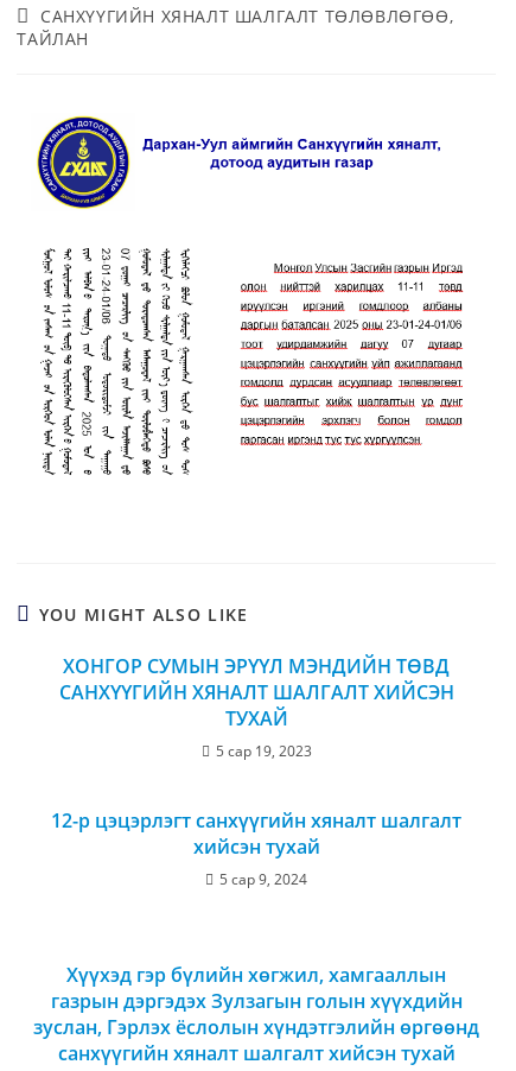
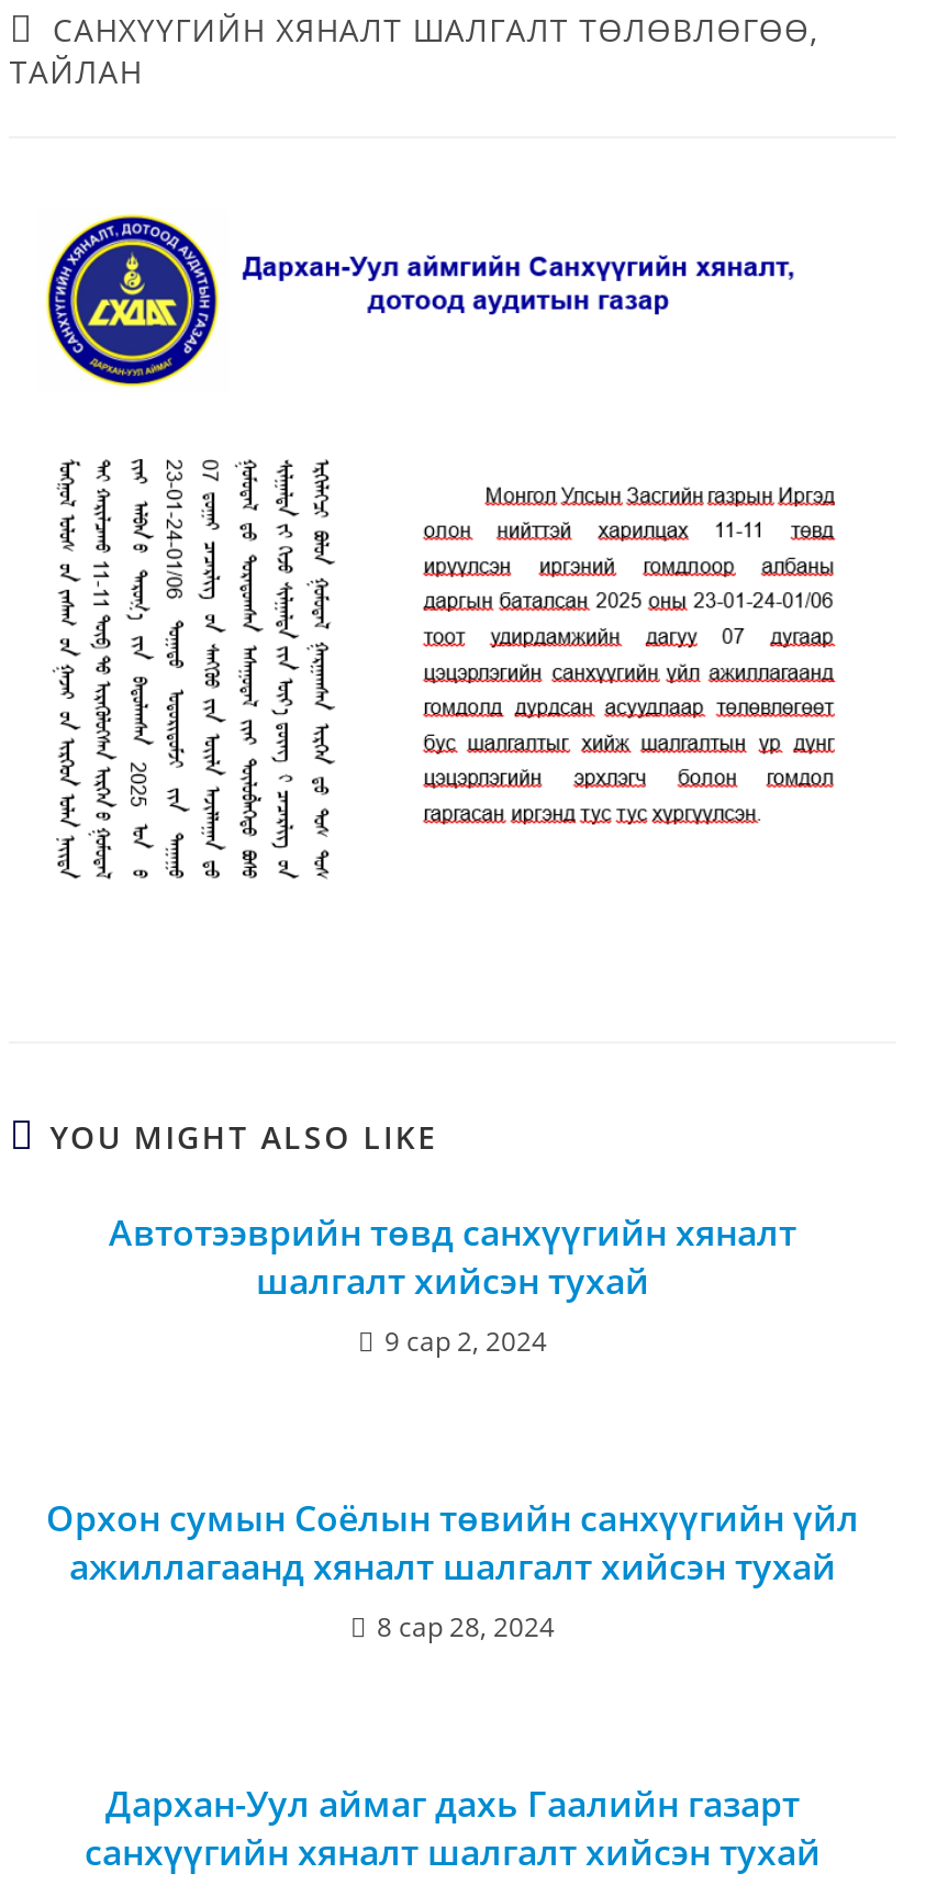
[59,653,454,761] ХОНГОР СУМЫН ЭРҮҮЛ МЭНДИЙН ТӨВД | САНХҮҮГИЙН ХЯНАЛТ ШАЛГАЛТ ХИЙСЭН | ТУХАЙ | 5 сар 19, 2023 -> [109,1208,796,1359] Автотээврийн төвд санхүүгийн хяналт | шалгалт хийсэн тухай | 9 сар 2, 2024
[51,807,461,889] 12-р цэцэрлэгт санхүүгийн хяналт шалгалт | хийсэн тухай | 5 сар 9, 2024 -> [46,1493,859,1645] Орхон сумын Соёлын төвийн санхүүгийн үйл | ажиллагаанд хяналт шалгалт хийсэн тухай | 8 сар 28, 2024
[33,962,479,1040] Хүүхэд гэр бүлийн хөгжил, хамгааллын | газрын дэргэдэх Зулзагын голын хүүхдийн | зуслан, Гэрлэх ёслолын хүндэтгэлийн өргөөнд -> [105,1779,800,1827] Дархан-Уул аймаг дахь Гаалийн газарт

